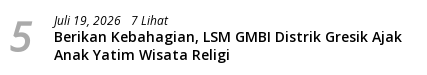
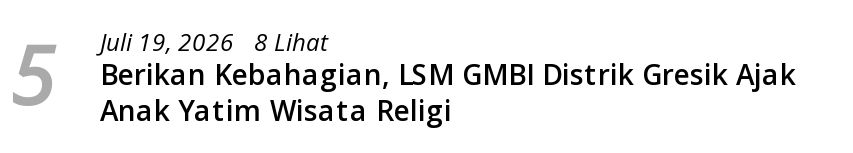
[9,9,402,64] 5 Juli 19, 2026 7 Lihat Berikan Kebahagian, LSM GMBI Distrik Gresik Ajak Anak Yatim Wisata Religi -> [10,18,796,128] 5 Juli 19, 2026 8 Lihat Berikan Kebahagian, LSM GMBI Distrik Gresik Ajak Anak Yatim Wisata Religi

